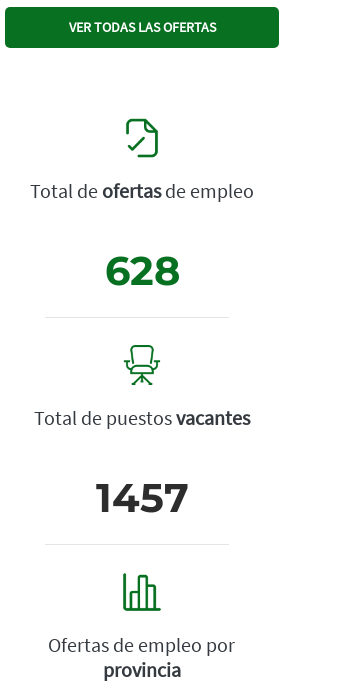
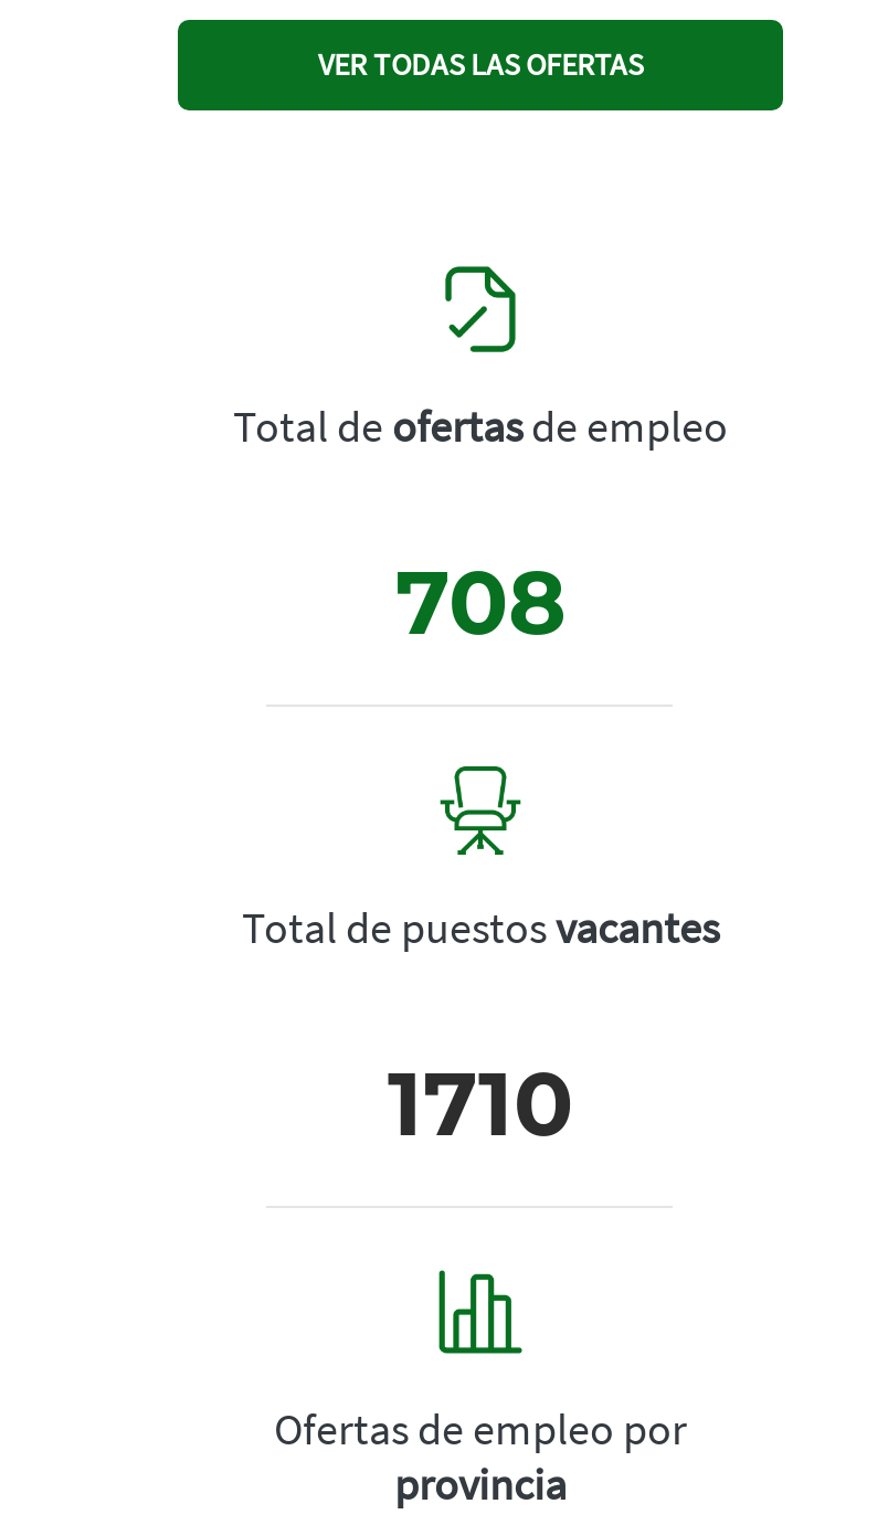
[104,246,179,295] 628 -> [395,548,565,657] 708
[95,473,188,522] 1457 -> [388,1050,573,1158] 1710

